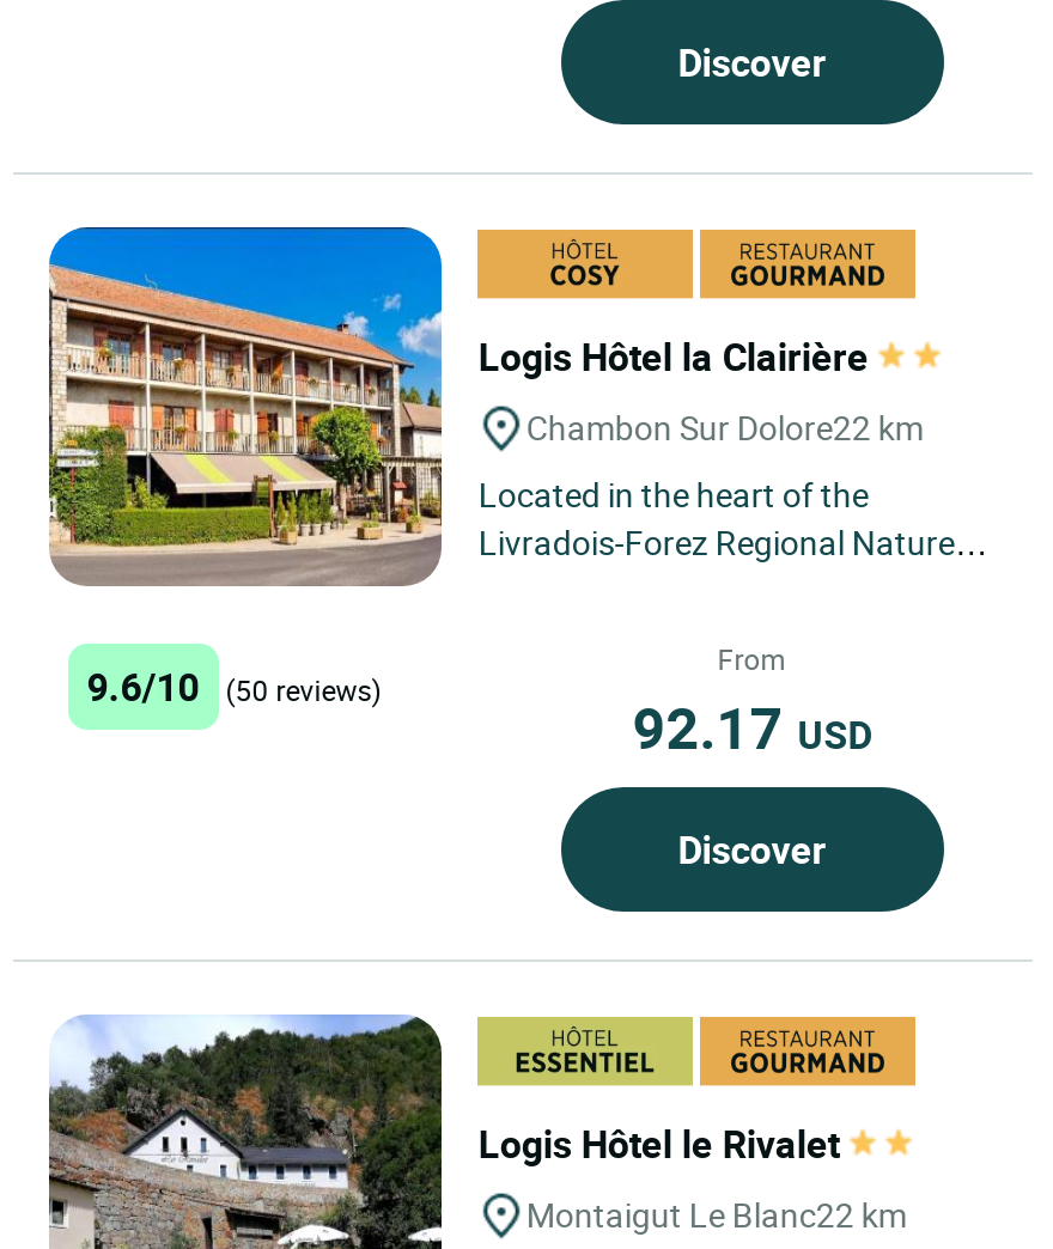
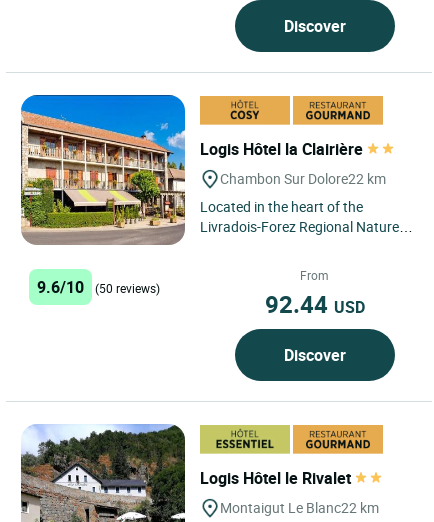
[632,690,872,767] 92.17 USD -> [265,288,365,320] 92.44 USD

